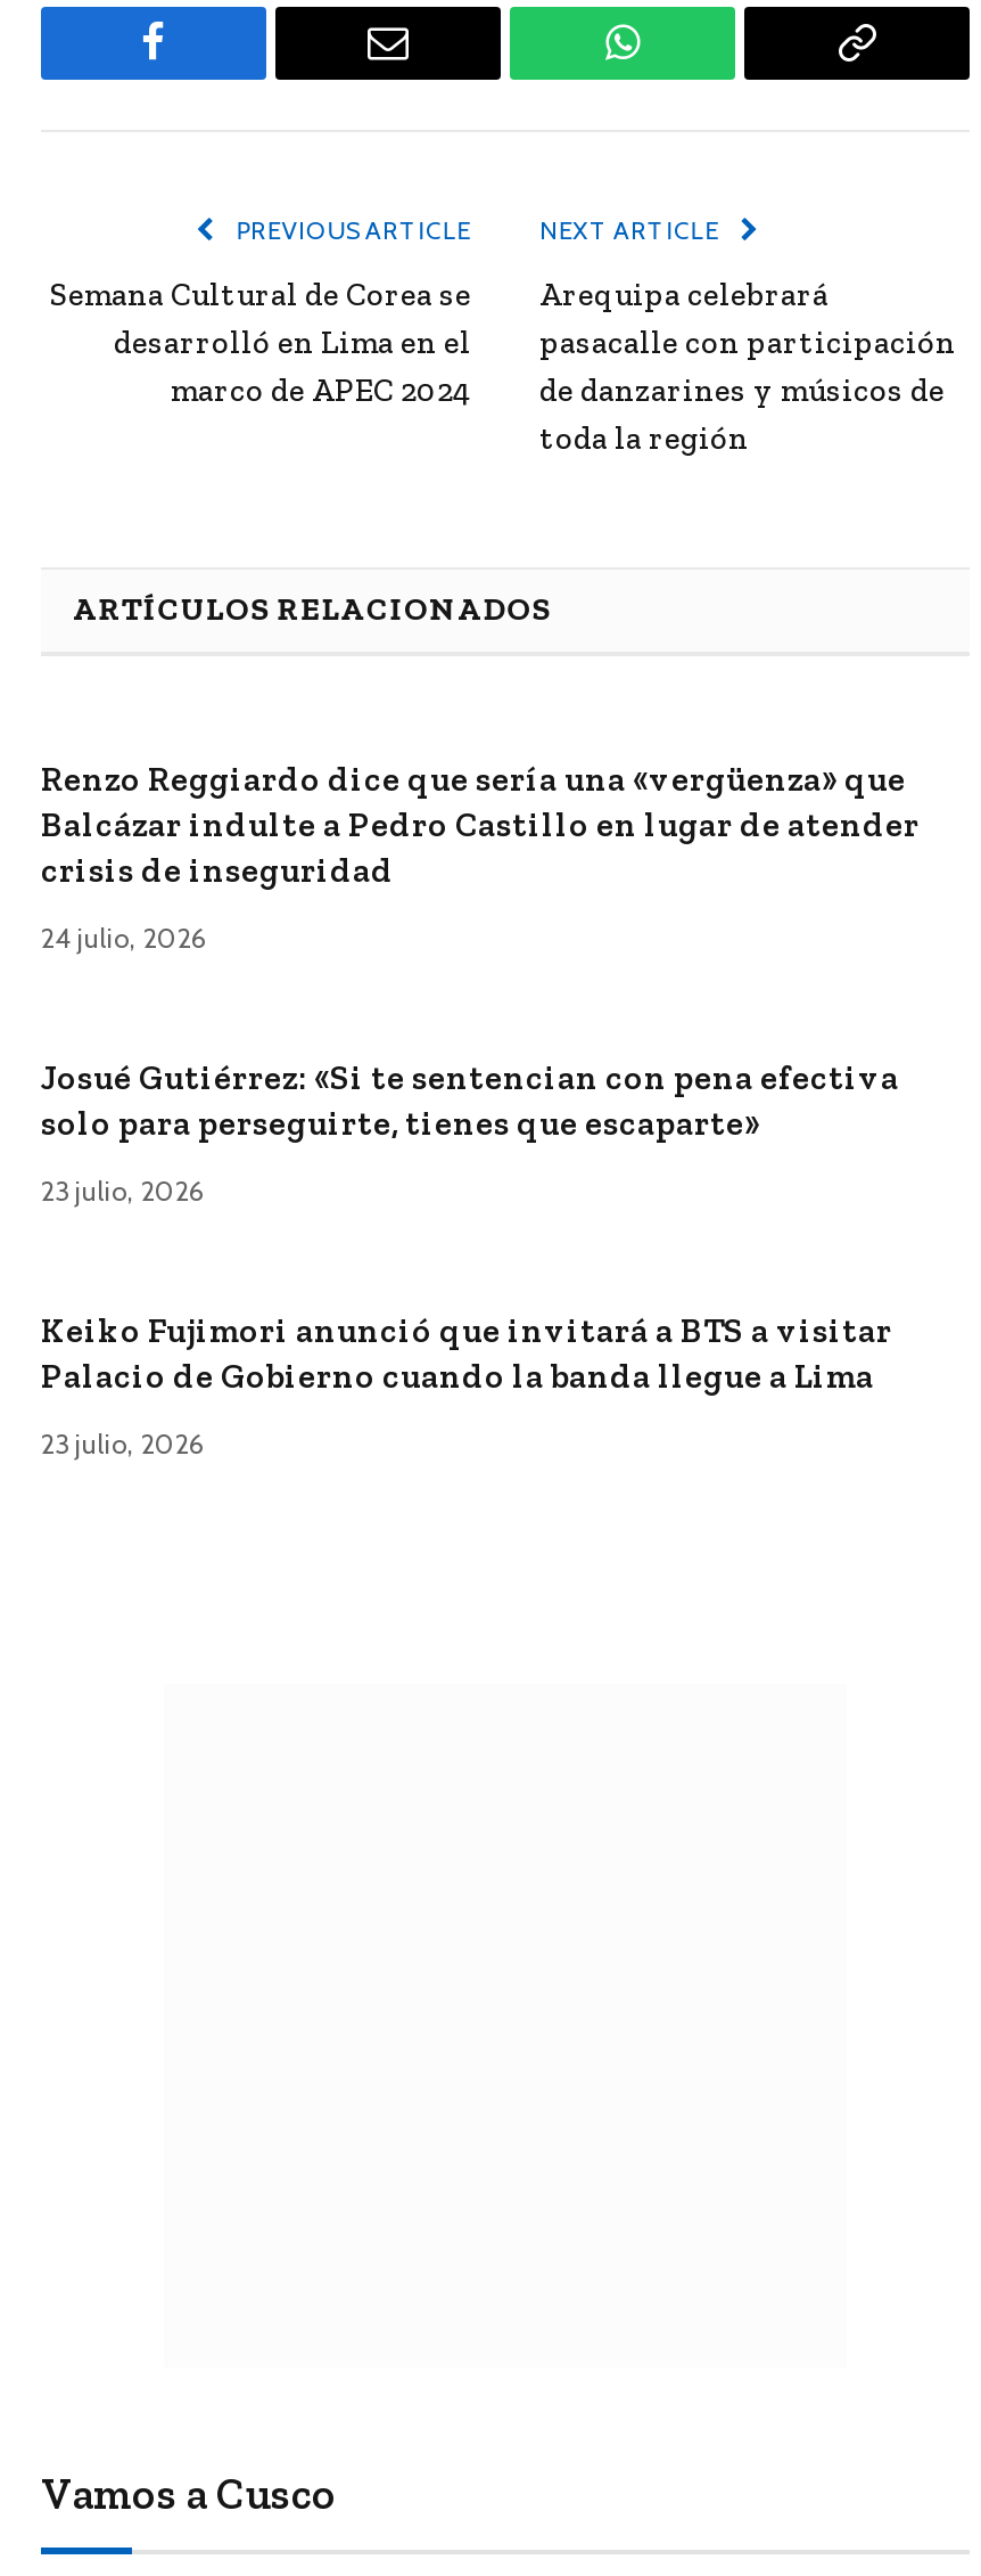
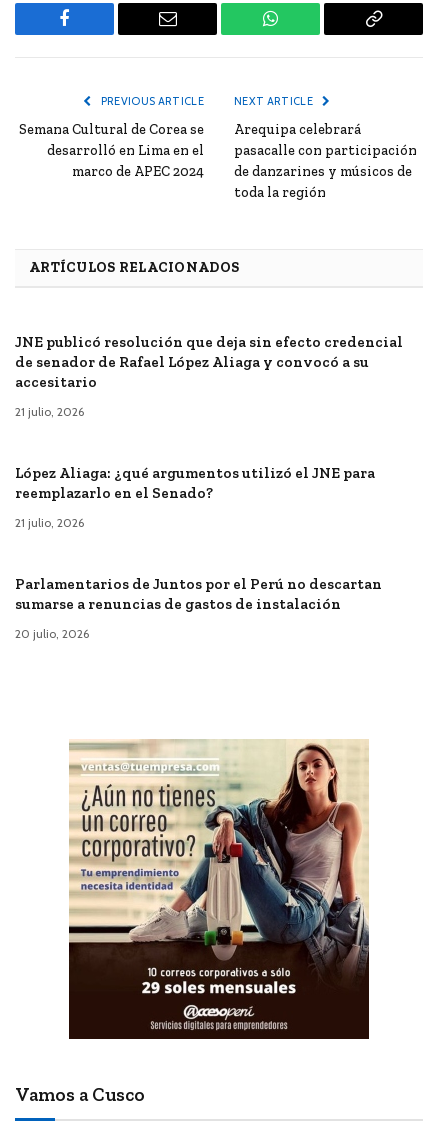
none -> [68,739,370,1040] [image]
[41,759,920,891] Renzo Reggiardo dice que sería una «vergüenza» que | Balcázar indulte a Pedro Castillo en lugar de atender | crisis de inseguridad -> [15,333,403,391] JNE publicó resolución que deja sin efecto credencial | de senador de Rafael López Aliaga y convocó a su | accesitario
[41,921,205,955] 24 julio, 2026 -> [15,404,84,419] 21 julio, 2026
[41,1057,899,1144] Josué Gutiérrez: «Si te sentencian con pena efectiva | solo para perseguirte, tienes que escaparte» -> [15,464,375,502] López Aliaga: ¿qué argumentos utilizó el JNE para | reemplazarlo en el Senado?
[41,1173,203,1208] 23 julio, 2026 -> [15,515,84,530] 21 julio, 2026
[41,1310,892,1397] Keiko Fujimori anunció que invitará a BTS a visitar | Palacio de Gobierno cuando la banda llegue a Lima -> [15,575,382,613] Parlamentarios de Juntos por el Perú no descartan | sumarse a renuncias de gastos de instalación
[41,1426,203,1461] 23 julio, 2026 -> [15,626,89,641] 20 julio, 2026

